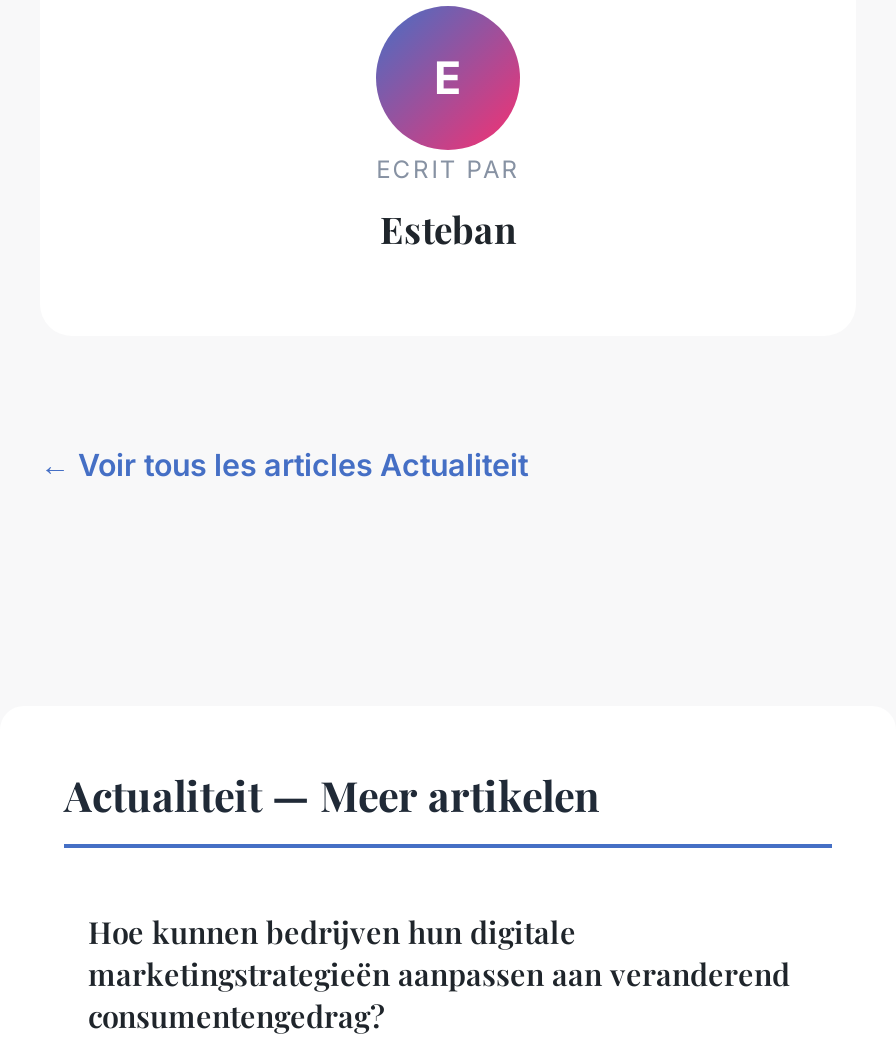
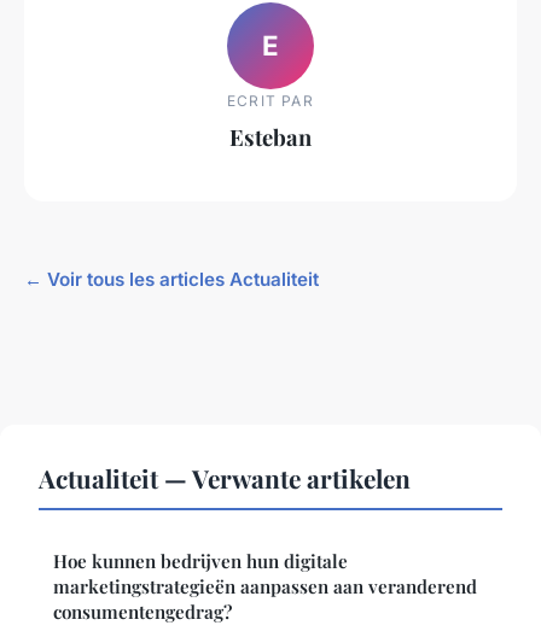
[64,766,600,822] Actualiteit — Meer artikelen -> [39,461,411,495] Actualiteit — Verwante artikelen

